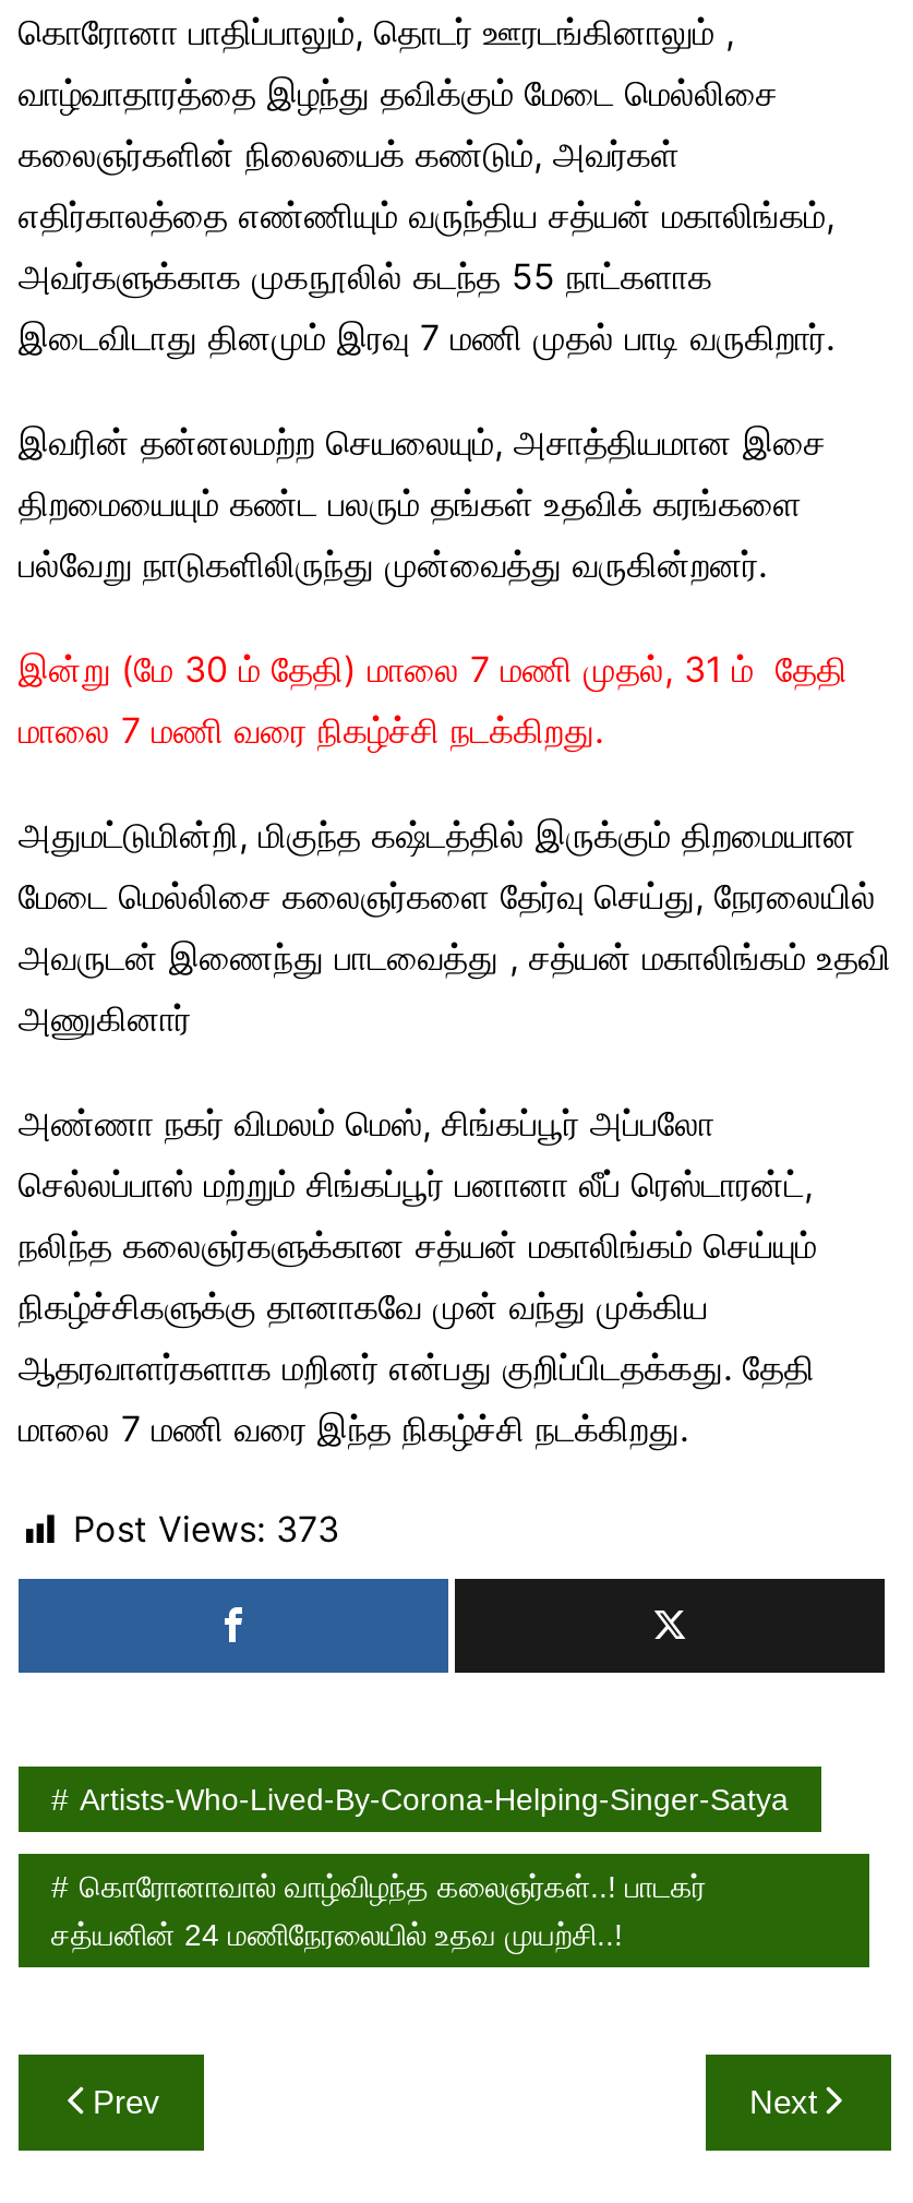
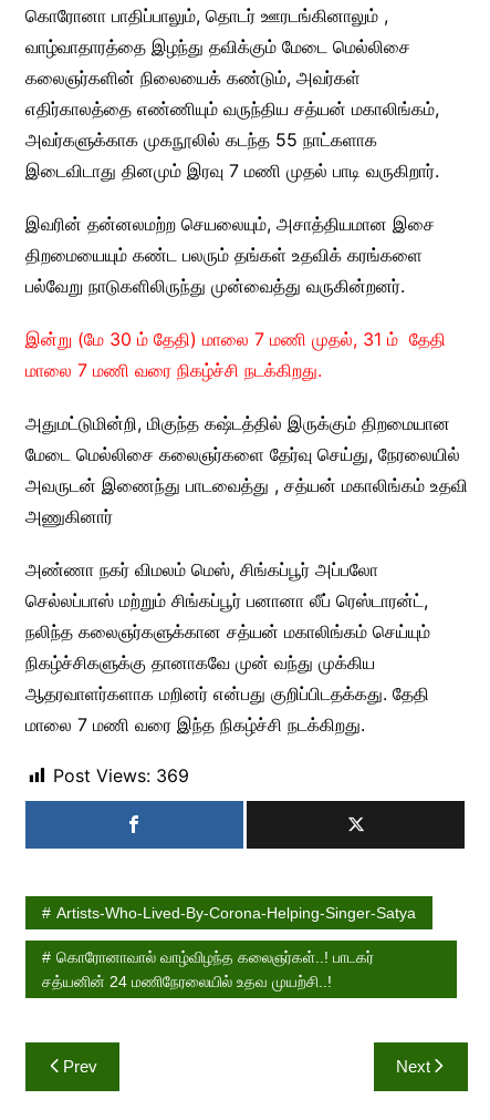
[73,1506,339,1550] Post Views: 373 -> [53,765,189,787] Post Views: 369

